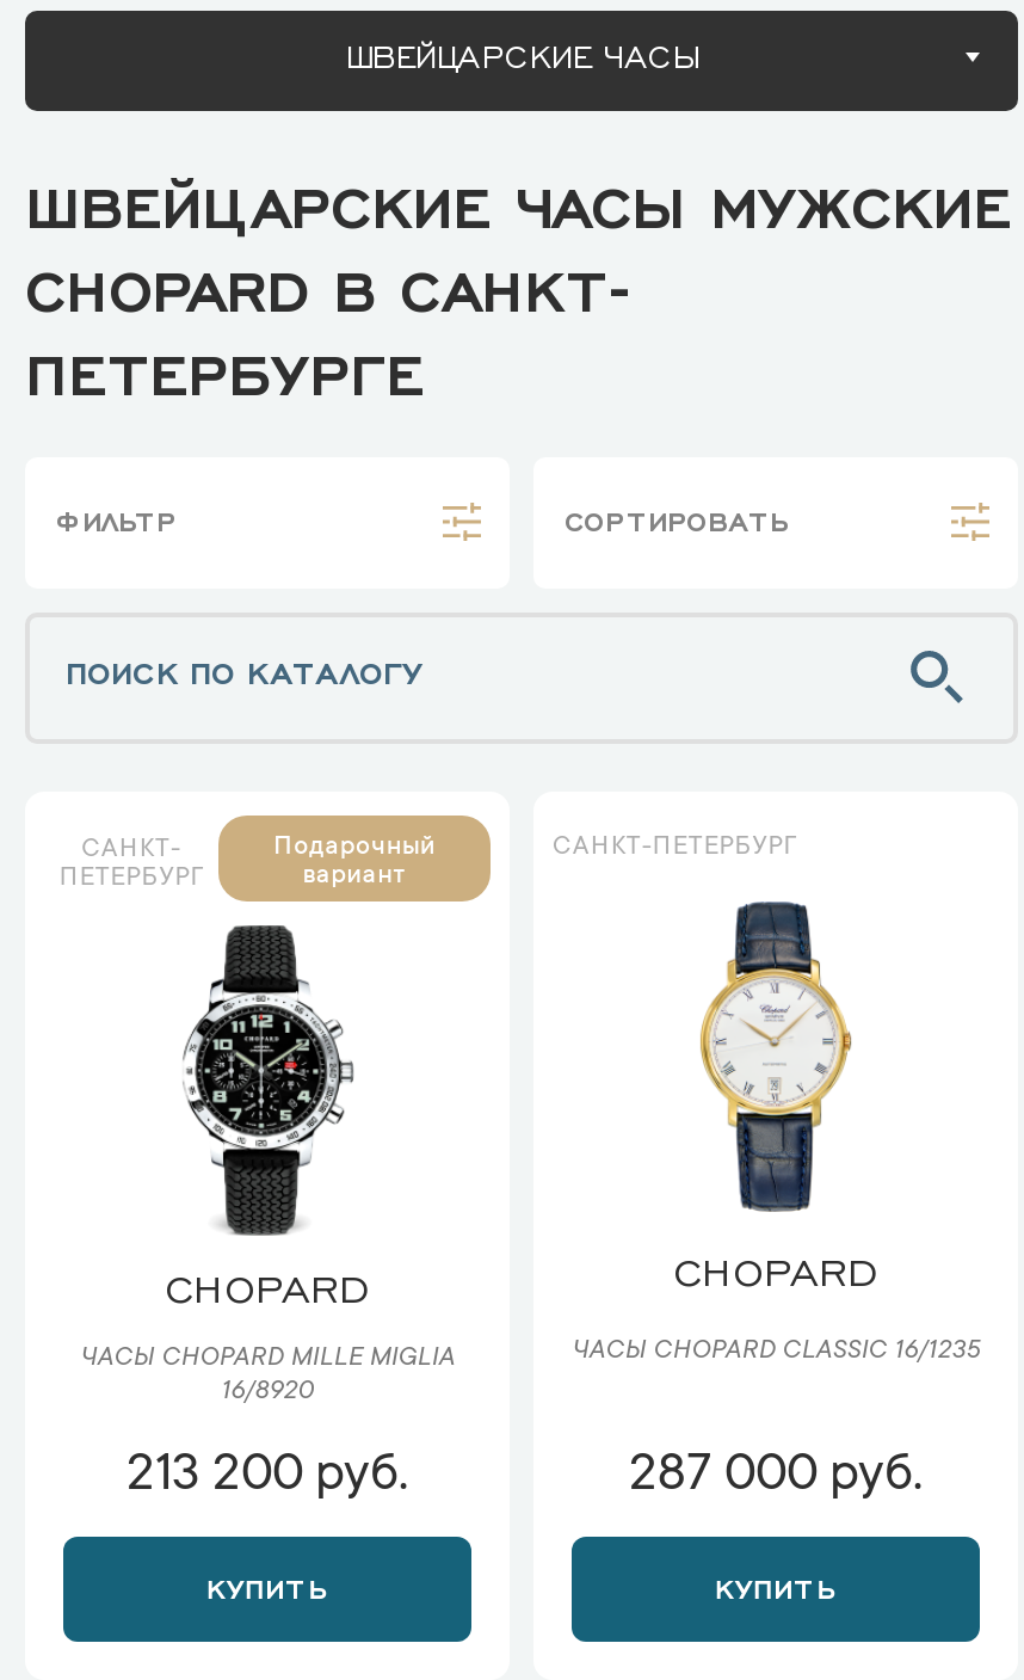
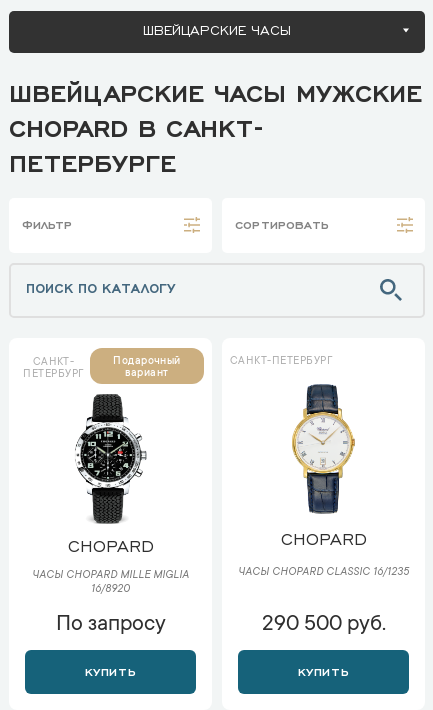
[127,1448,408,1506] 213 200 руб. -> [55,613,165,637] По запросу
[629,1448,923,1506] 287 000 руб. -> [261,613,385,637] 290 500 руб.

